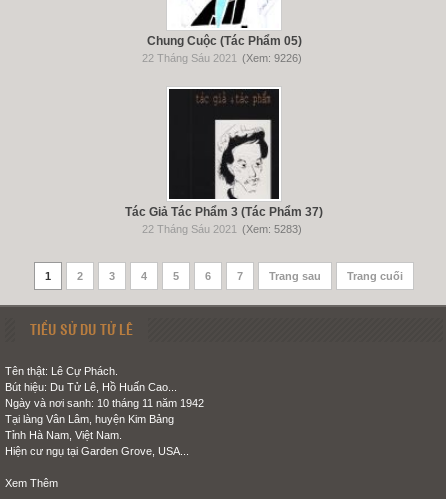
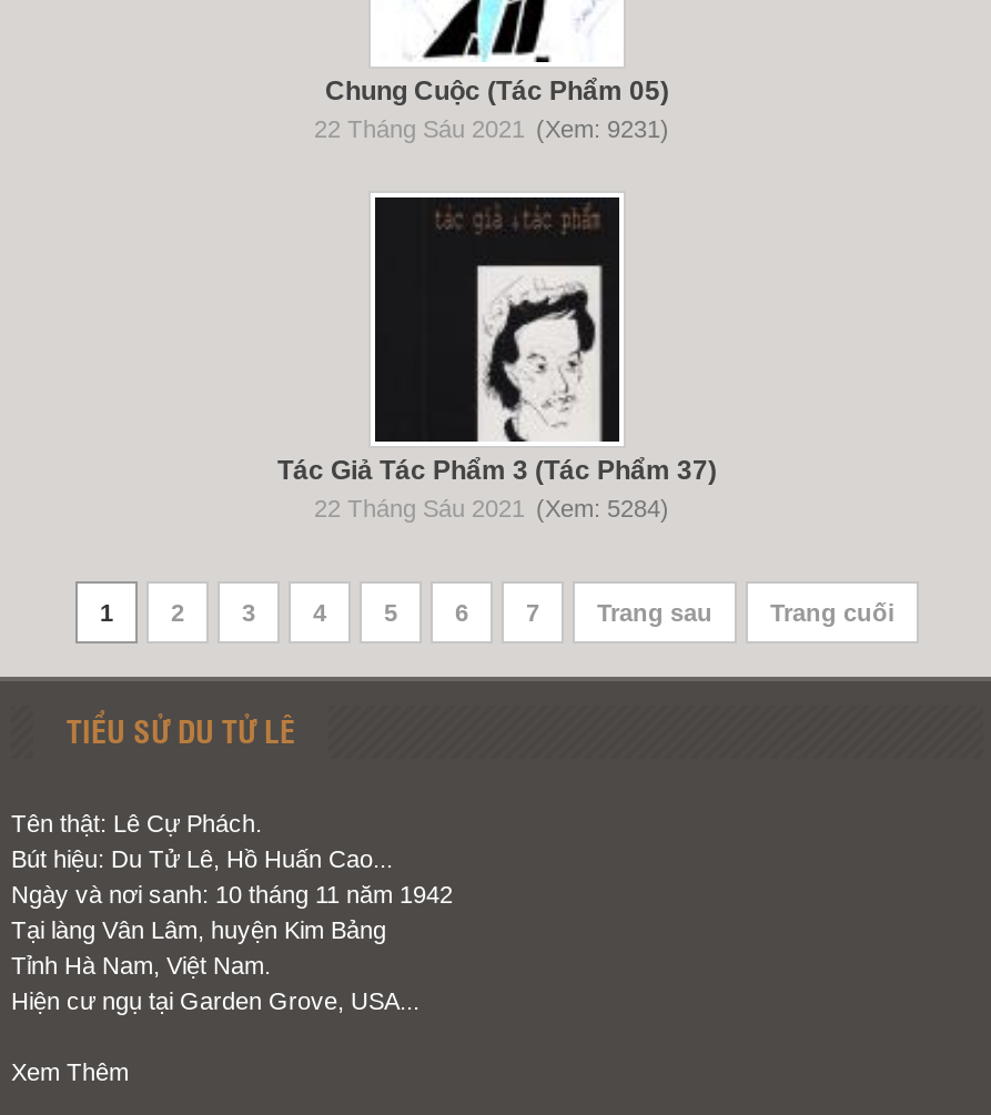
[141,52,301,64] 22 Tháng Sáu 2021 (Xem: 9226) -> [314,115,669,142] 22 Tháng Sáu 2021 (Xem: 9231)
[141,223,301,235] 22 Tháng Sáu 2021 (Xem: 5283) -> [314,495,669,521] 22 Tháng Sáu 2021 (Xem: 5284)

